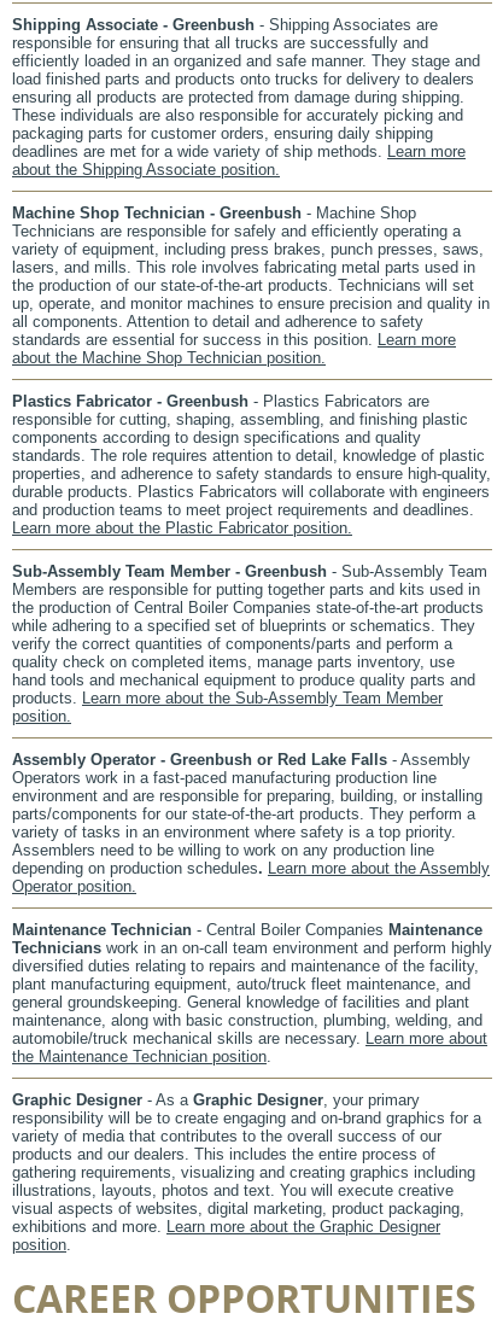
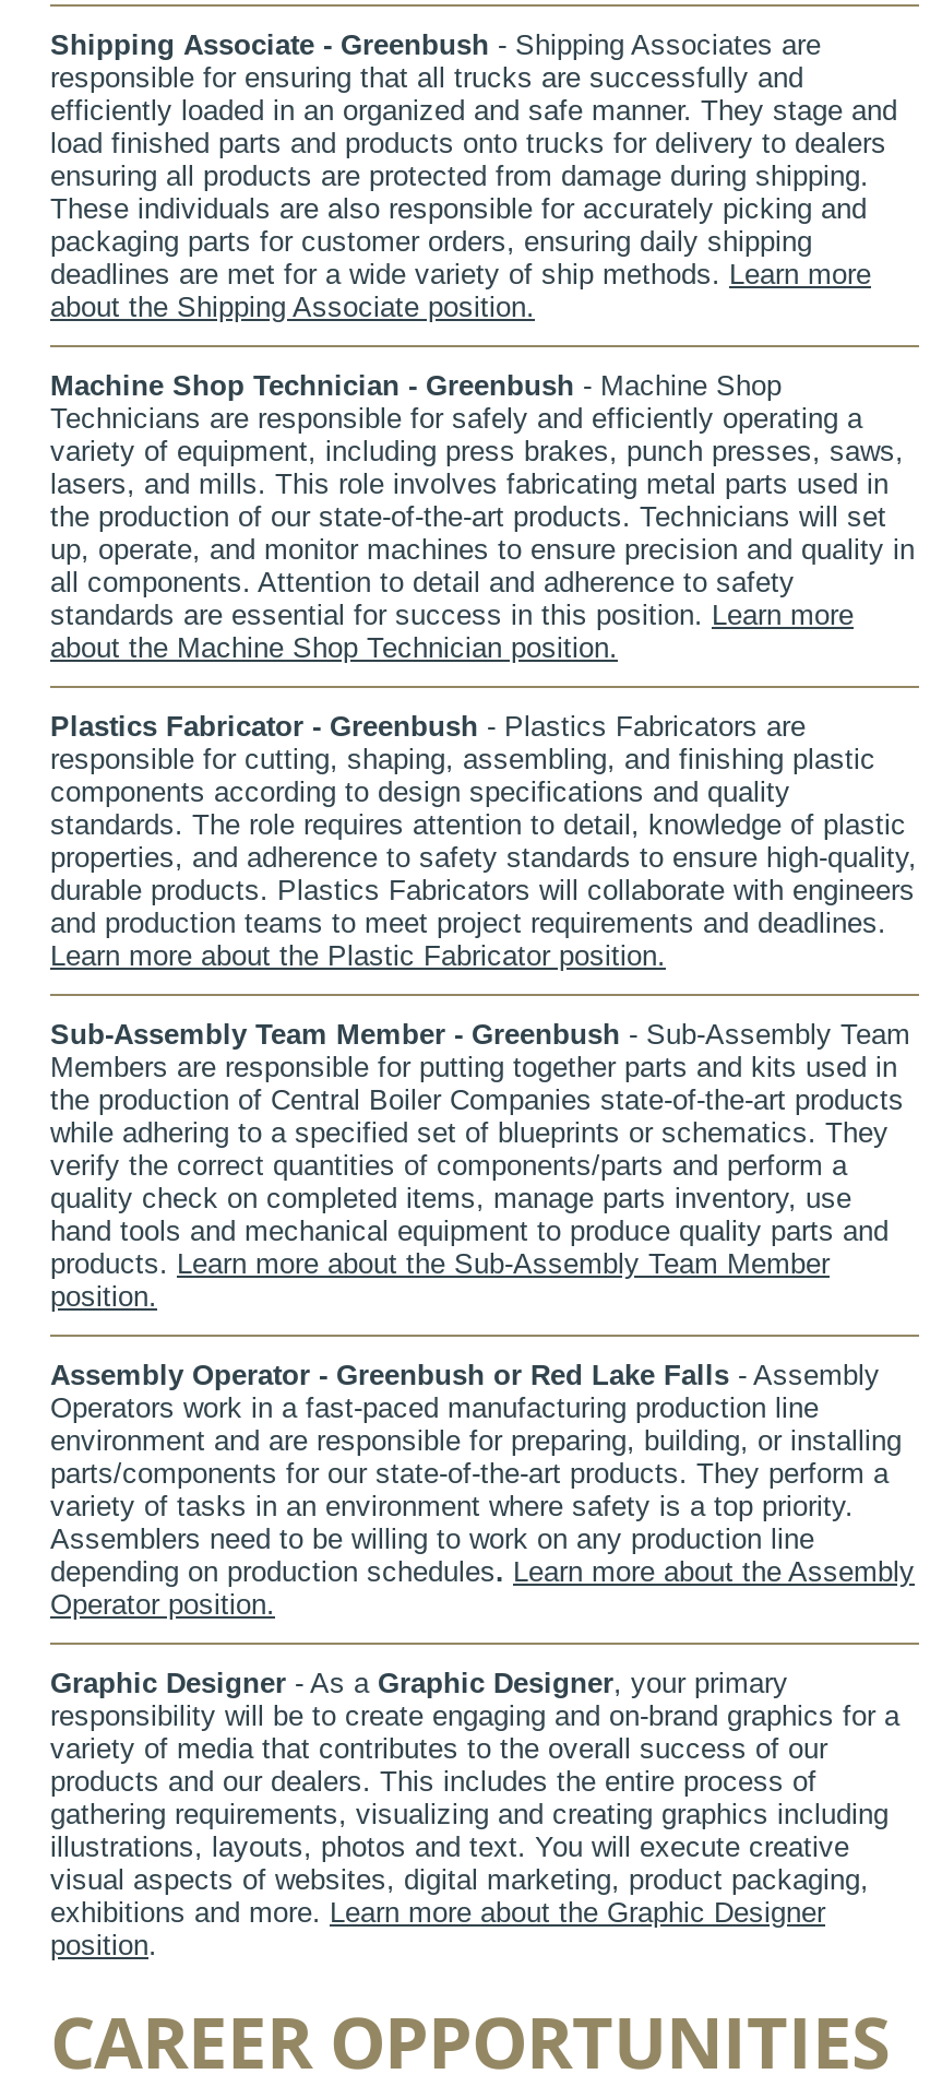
[12,921,492,1066] Maintenance Technician - Central Boiler Companies Maintenance | Technicians work in an on-call team environment and perform highly | diversified duties relating to repairs and maintenance of the facility, | plant manufacturing equipment, auto/truck fleet maintenance, and | general groundskeeping. General knowledge of facilities and plant | maintenance, along with basic construction, plumbing, welding, and | automobile/truck mechanical skills are necessary. Learn more about | the Maintenance Technician position. -> none

